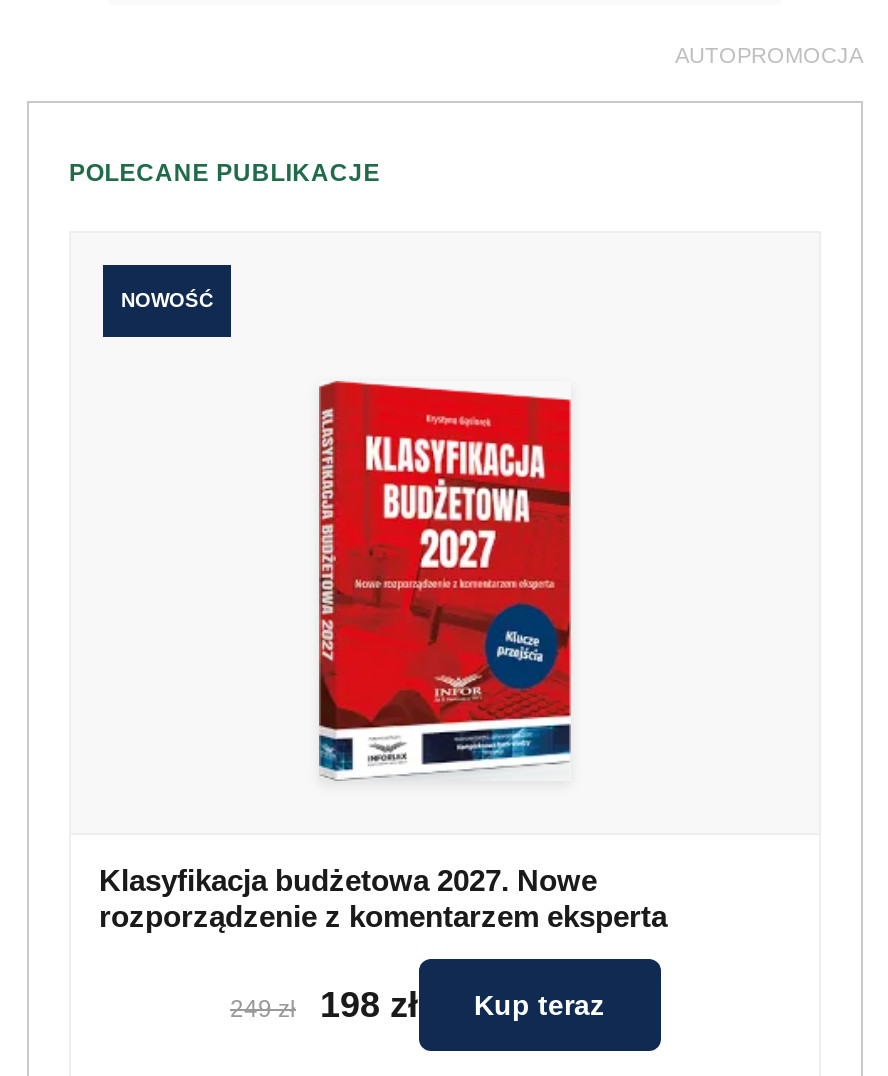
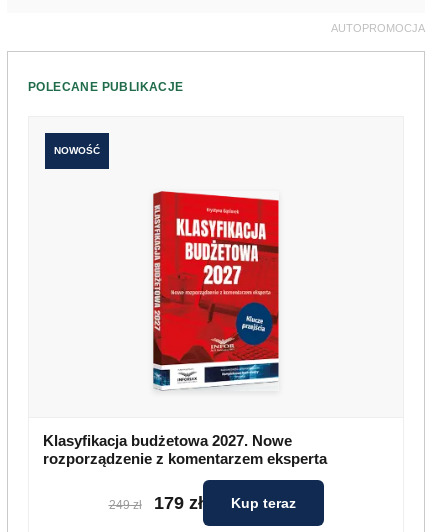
[320,985,418,1025] 198 zł -> [153,493,202,513] 179 zł

